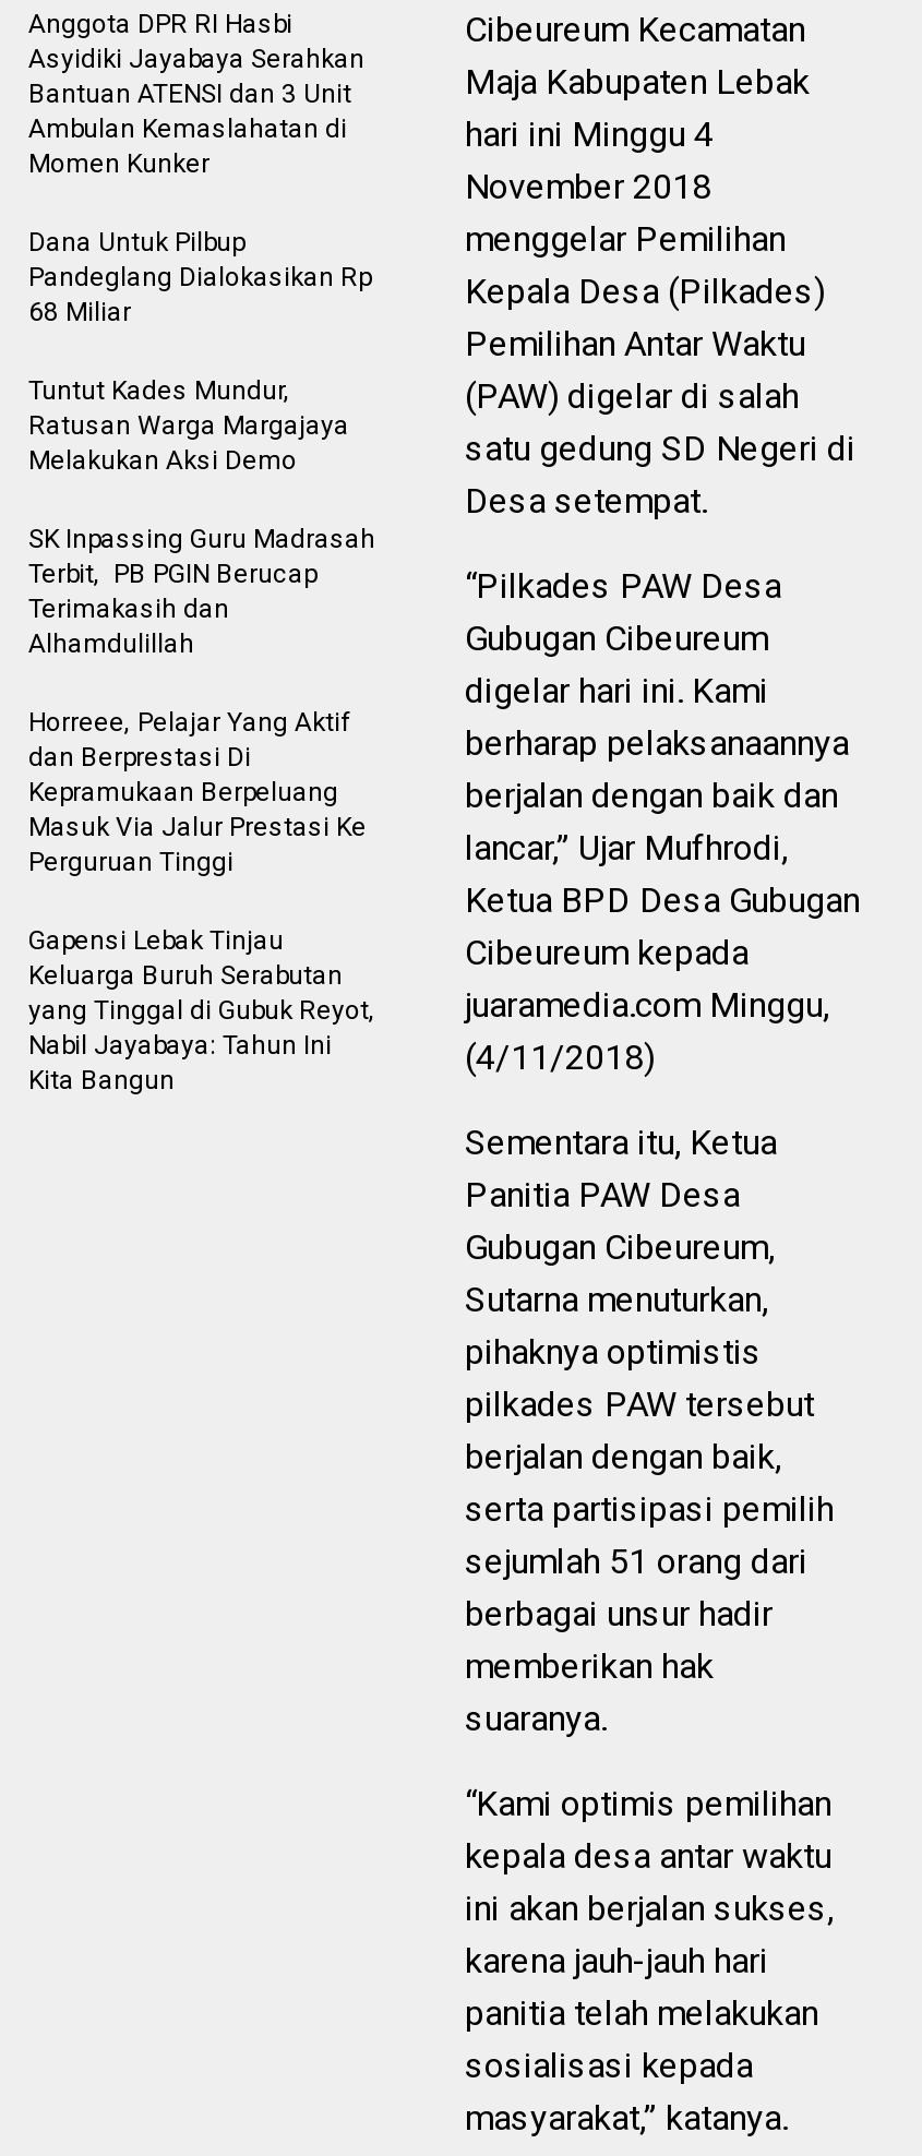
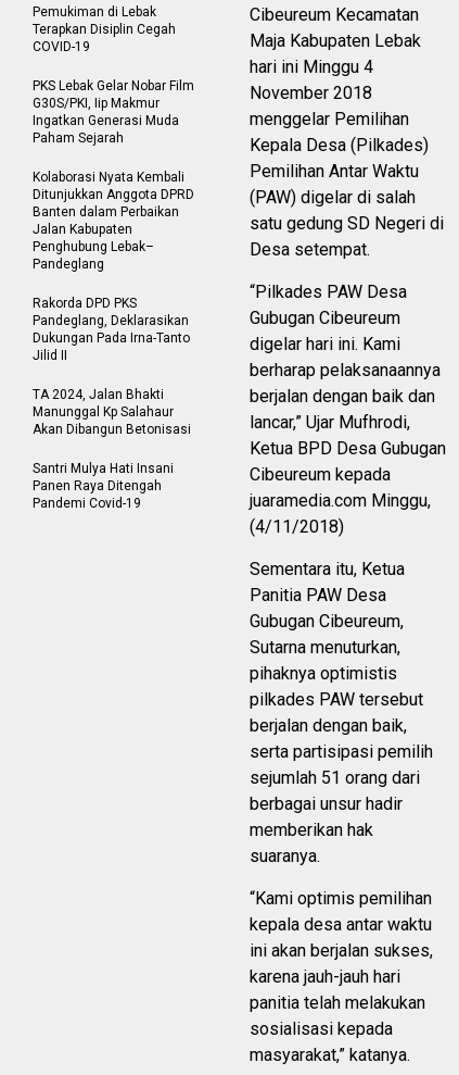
[28,8,364,178] Anggota DPR RI Hasbi | Asyidiki Jayabaya Serahkan | Bantuan ATENSI dan 3 Unit | Ambulan Kemaslahatan di | Momen Kunker -> [33,4,176,54] Pemukiman di Lebak | Terapkan Disiplin Cegah | COVID-19
[28,226,371,326] Dana Untuk Pilbup | Pandeglang Dialokasikan Rp | 68 Miliar -> [33,78,194,145] PKS Lebak Gelar Nobar Film | G30S/PKI, Iip Makmur | Ingatkan Generasi Muda | Paham Sejarah
[28,374,349,475] Tuntut Kades Mundur, | Ratusan Warga Margajaya | Melakukan Aksi Demo -> [33,169,194,271] Kolaborasi Nyata Kembali | Ditunjukkan Anggota DPRD | Banten dalam Perbaikan | Jalan Kabupaten | Penghubung Lebak– | Pandeglang
[28,523,375,658] SK Inpassing Guru Madrasah | Terbit, PB PGIN Berucap | Terimakasih dan | Alhamdulillah -> [33,295,190,363] Rakorda DPD PKS | Pandeglang, Deklarasikan | Dukungan Pada Irna-Tanto | Jilid II
[28,706,367,876] Horreee, Pelajar Yang Aktif | dan Berprestasi Di | Kepramukaan Berpeluang | Masuk Via Jalur Prestasi Ke | Perguruan Tinggi -> [33,387,191,437] TA 2024, Jalan Bhakti | Manunggal Kp Salahaur | Akan Dibangun Betonisasi
[28,924,375,1095] Gapensi Lebak Tinjau | Keluarga Buruh Serabutan | yang Tinggal di Gubuk Reyot, | Nabil Jayabaya: Tahun Ini | Kita Bangun -> [33,460,174,510] Santri Mulya Hati Insani | Panen Raya Ditengah | Pandemi Covid-19

